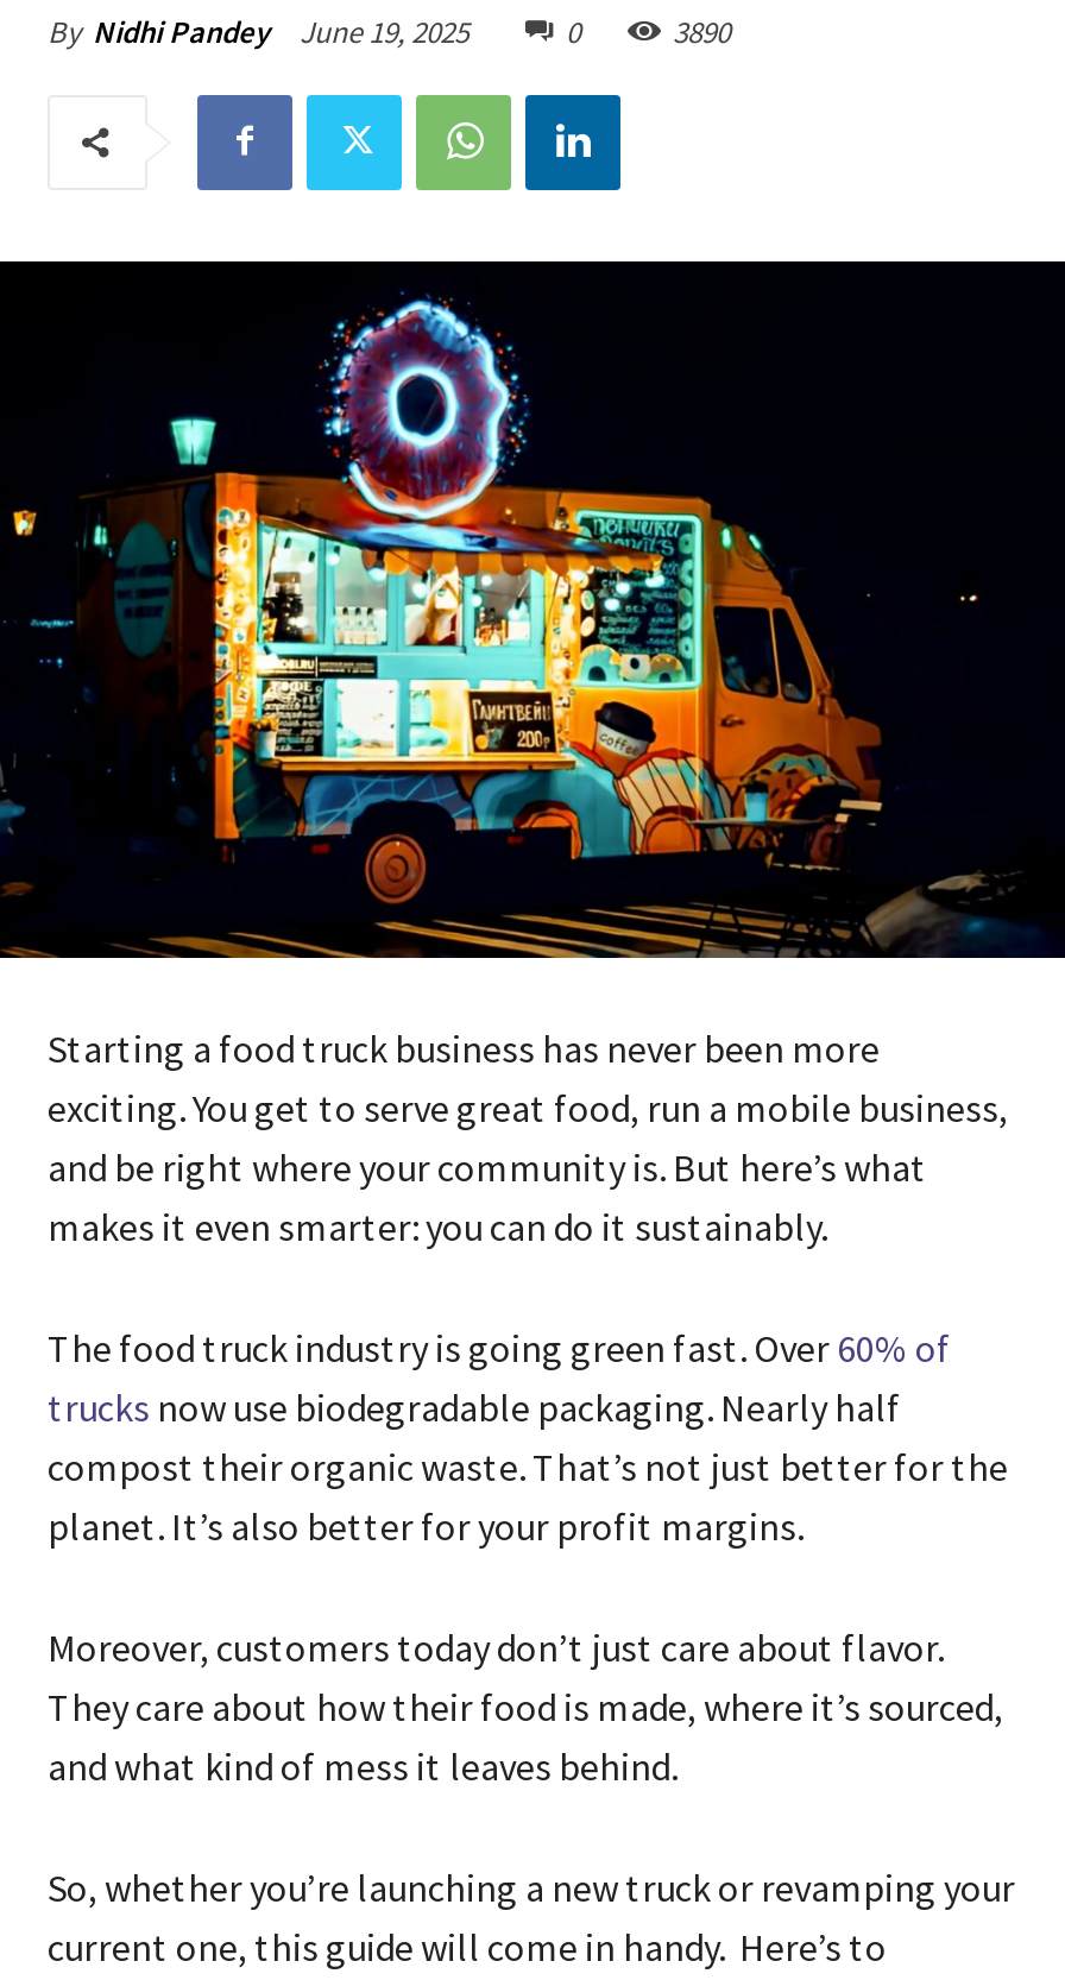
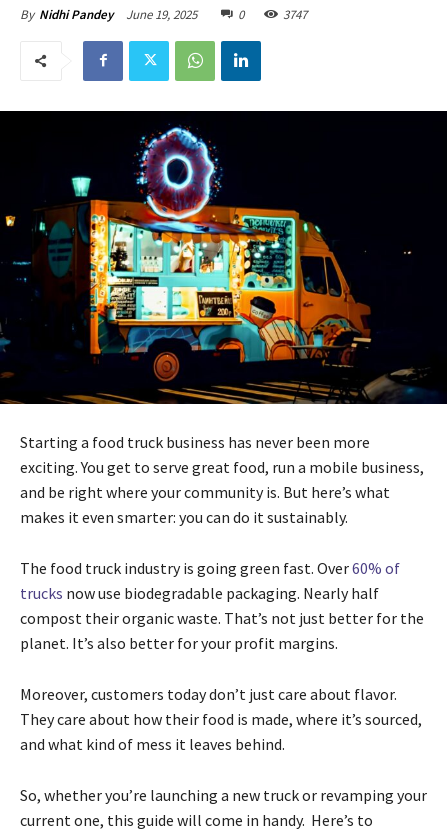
[673,11,730,52] 3890 -> [283,6,307,23] 3747

